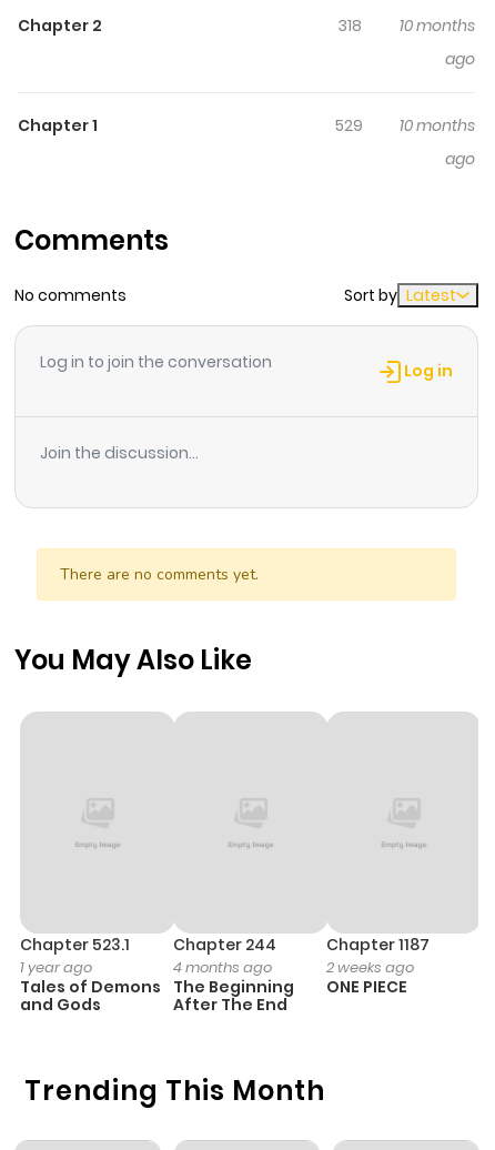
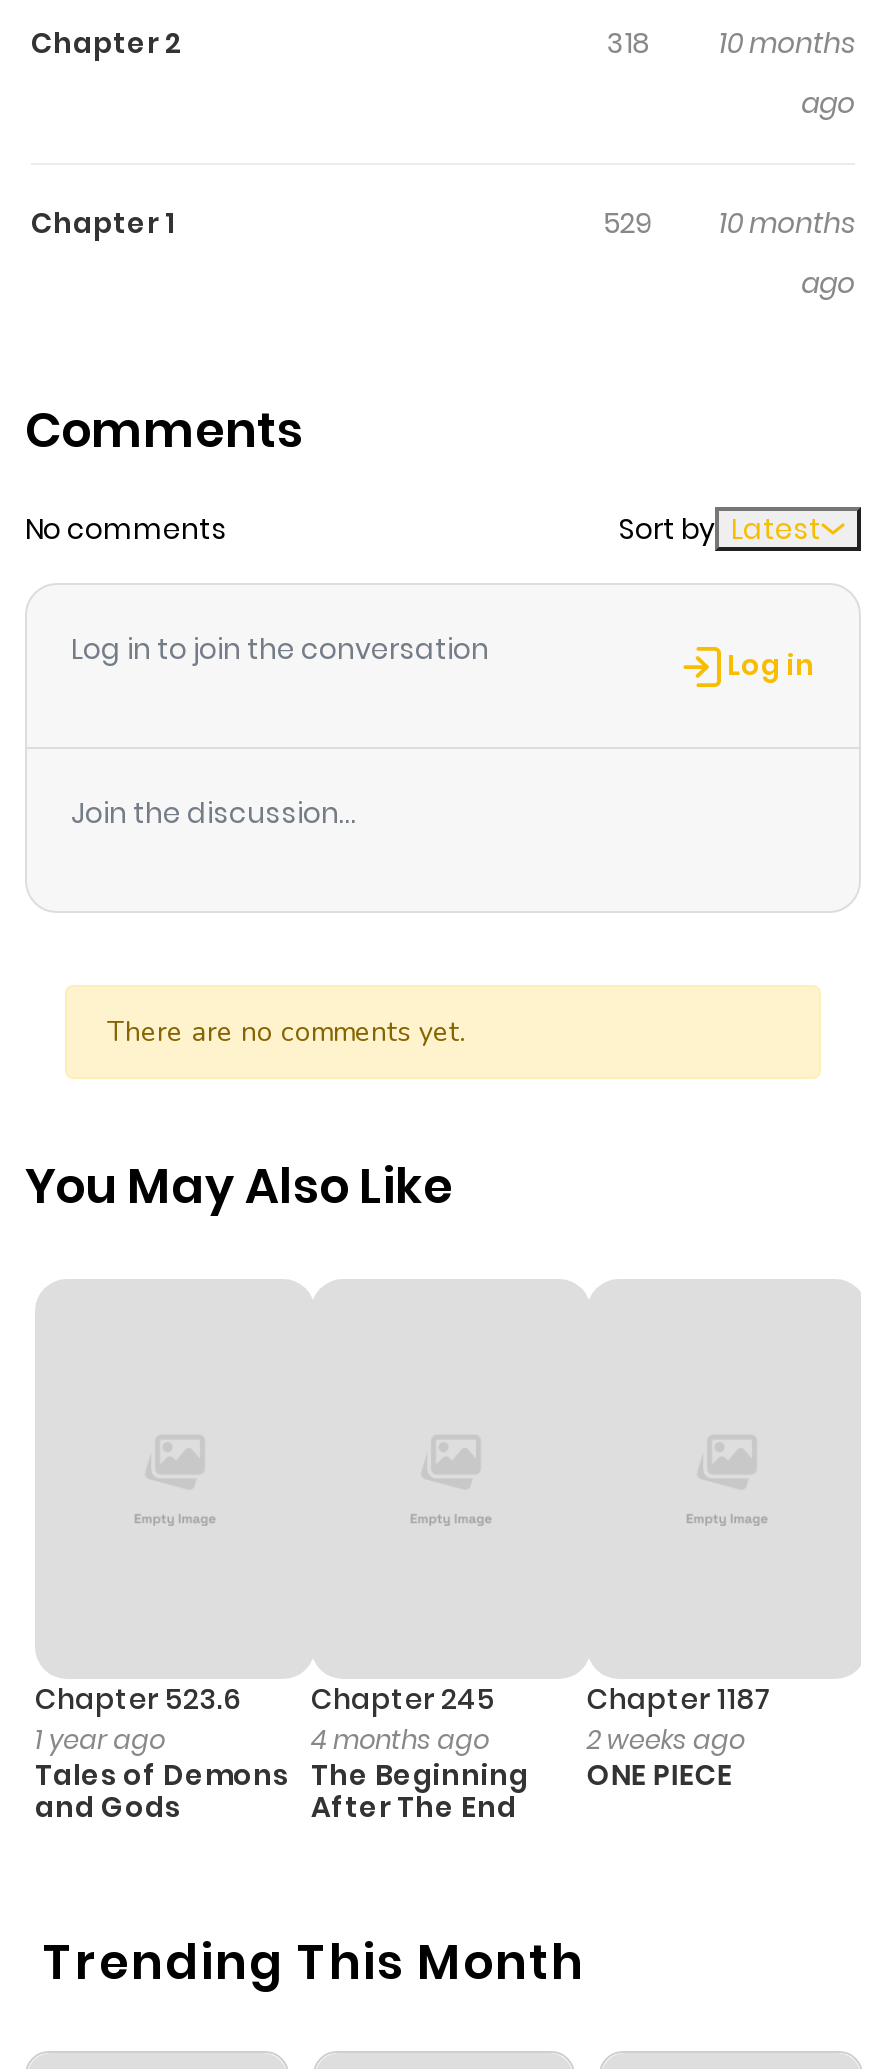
[20,934,130,956] Chapter 523.1 -> [35,1679,241,1719] Chapter 523.6
[173,934,276,956] Chapter 244 -> [311,1679,495,1719] Chapter 245

